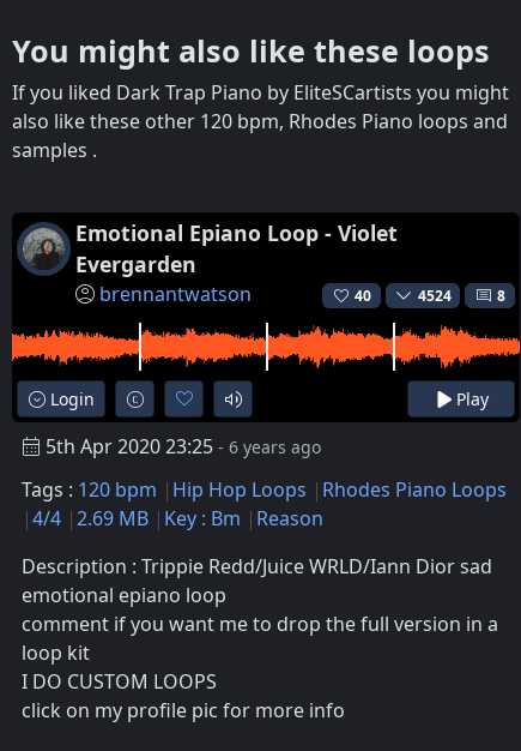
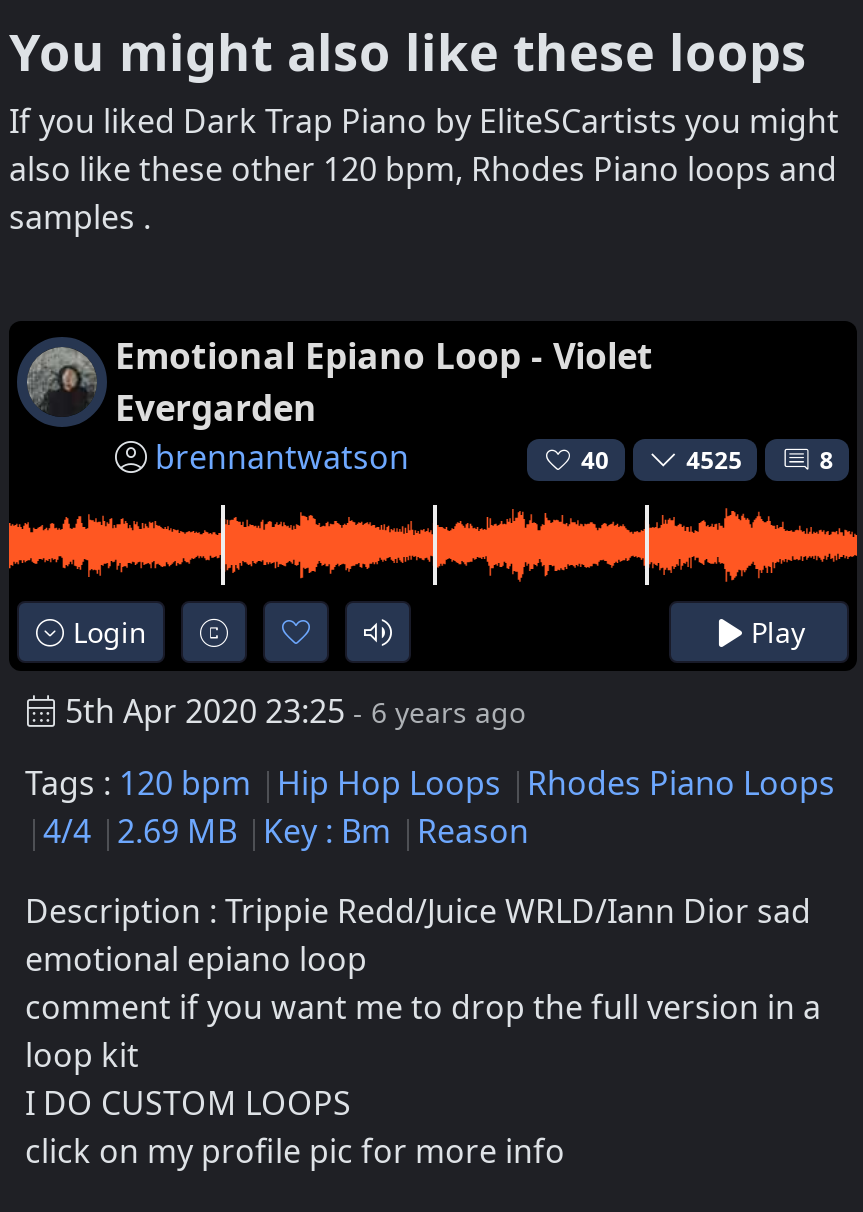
[418,286,451,306] 4524 -> [686,443,742,477] 4525

